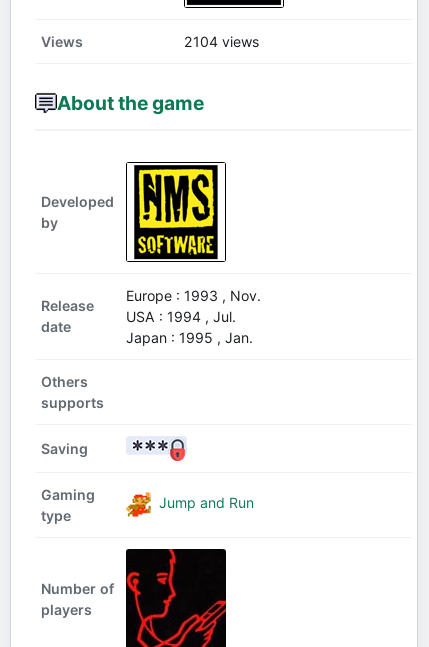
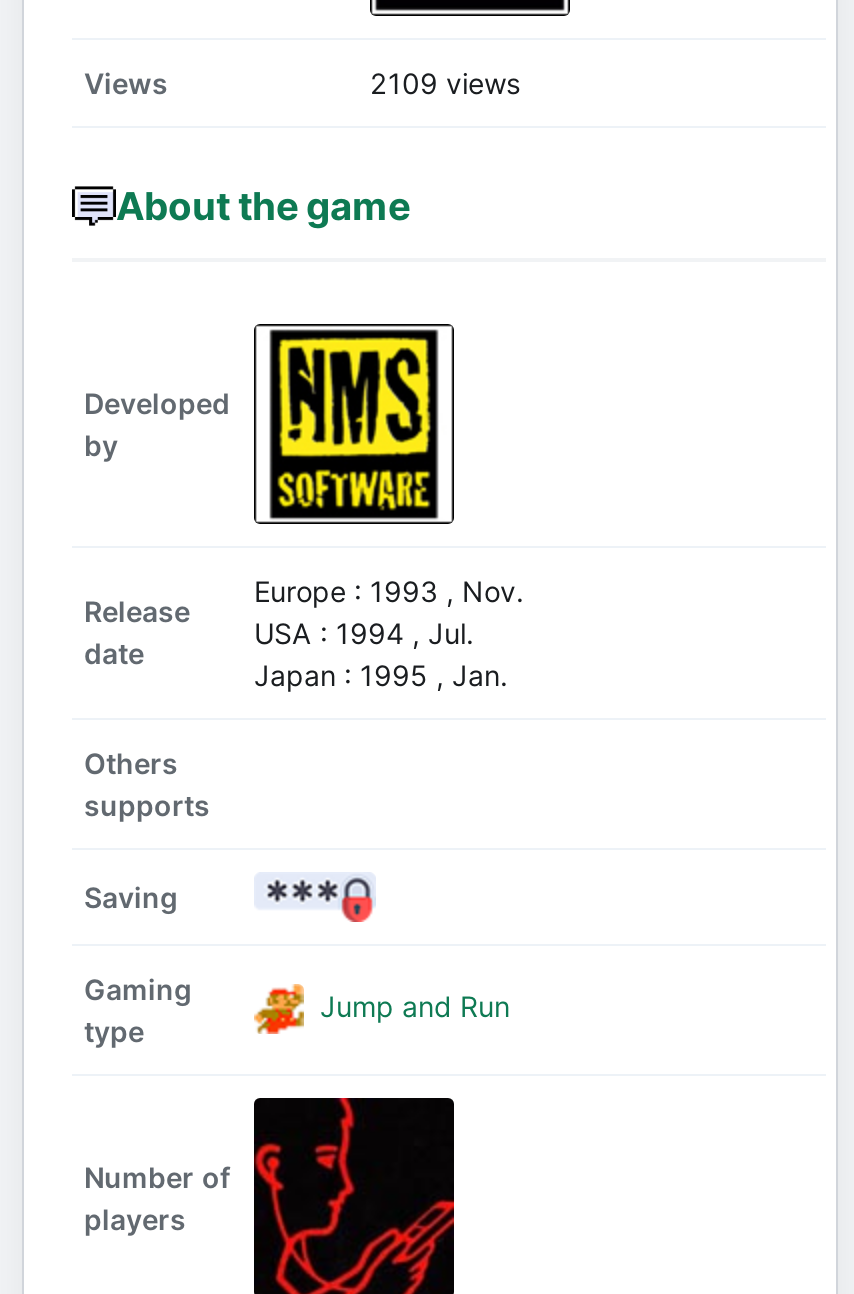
[184,33,259,50] 2104 views -> [370,66,520,100] 2109 views

